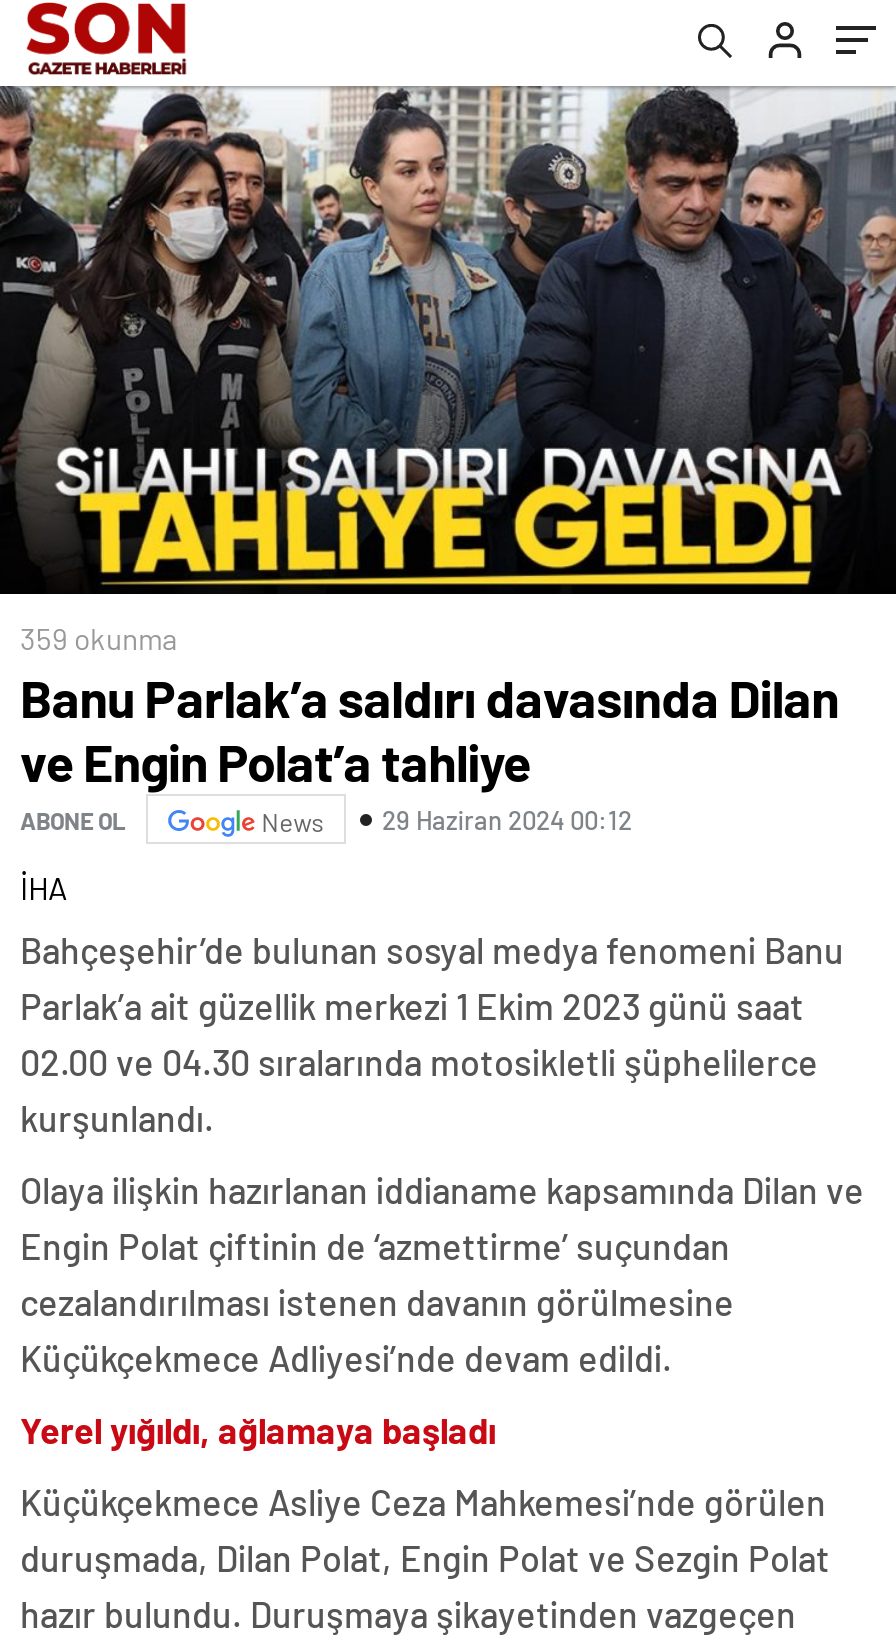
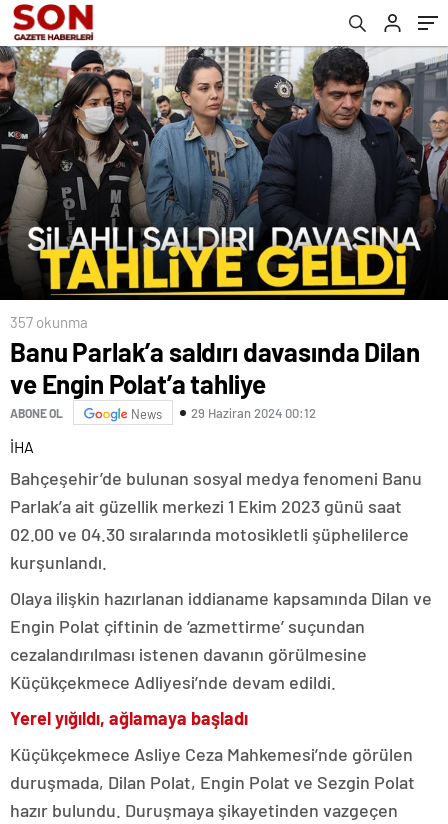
[20,621,178,657] 359 okunma -> [10,313,88,331] 357 okunma

